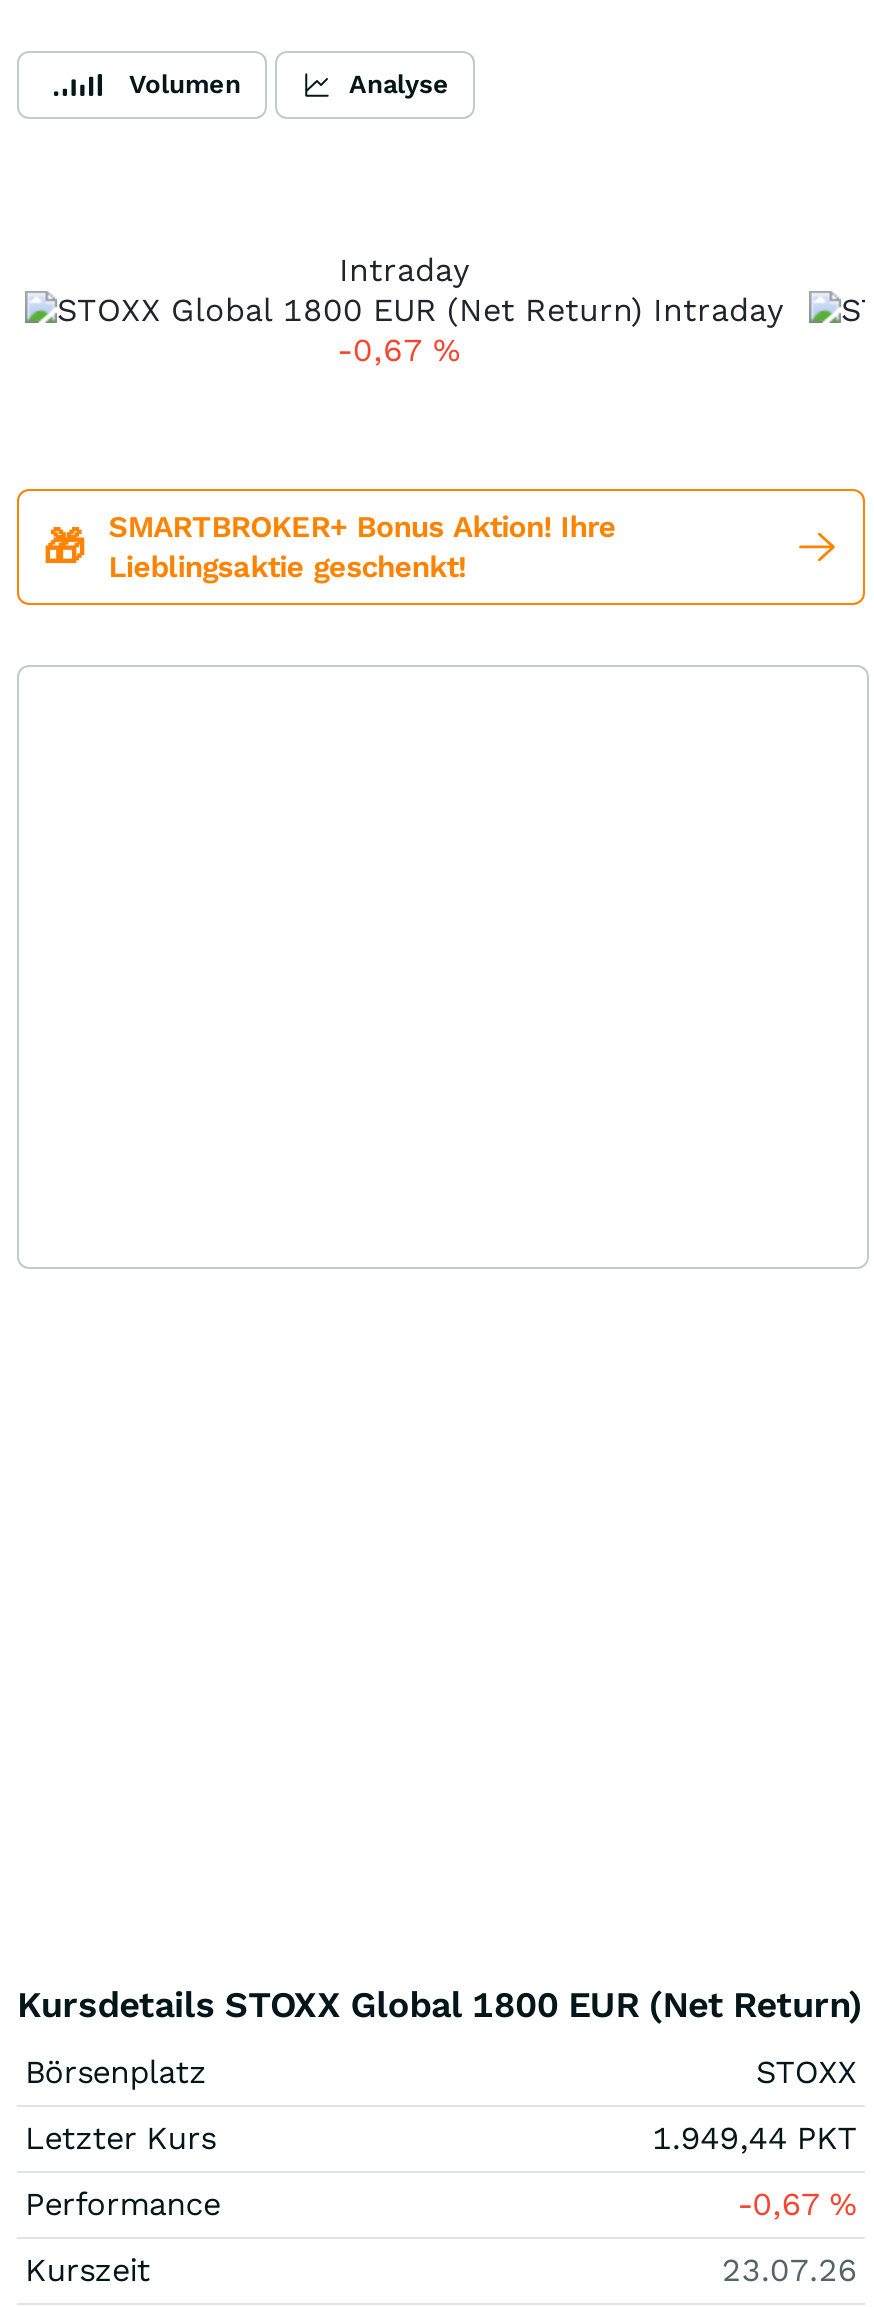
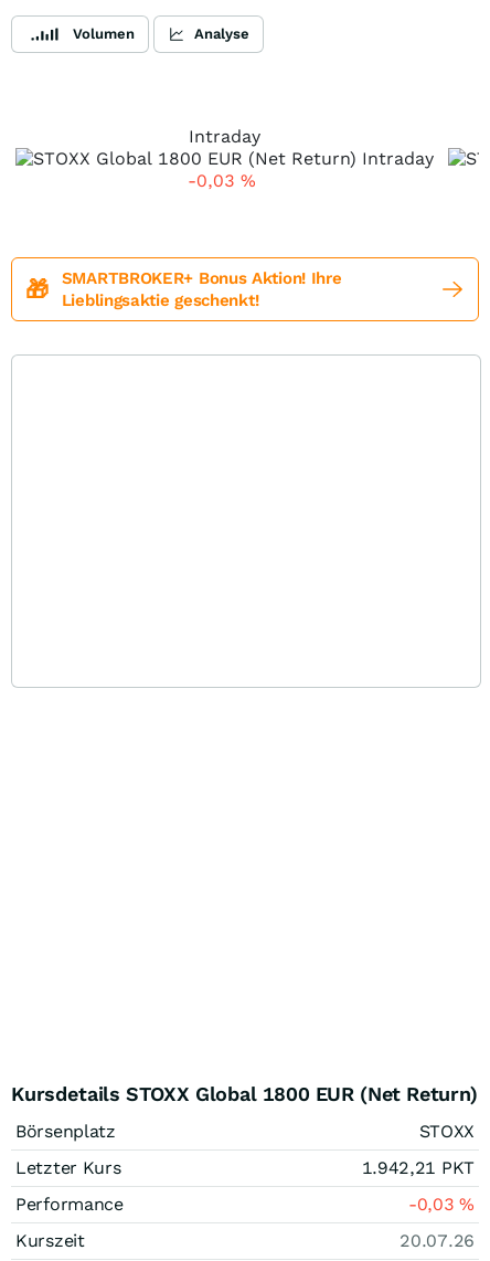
[337,331,461,369] -0,67% -> [188,170,256,191] -0,03%
[652,2119,857,2157] 1.949,44 PKT -> [362,1157,475,1178] 1.942,21 PKT
[737,2185,857,2223] -0,67% -> [408,1194,475,1215] -0,03%
[722,2251,857,2289] 23.07.26 -> [400,1230,475,1251] 20.07.26

